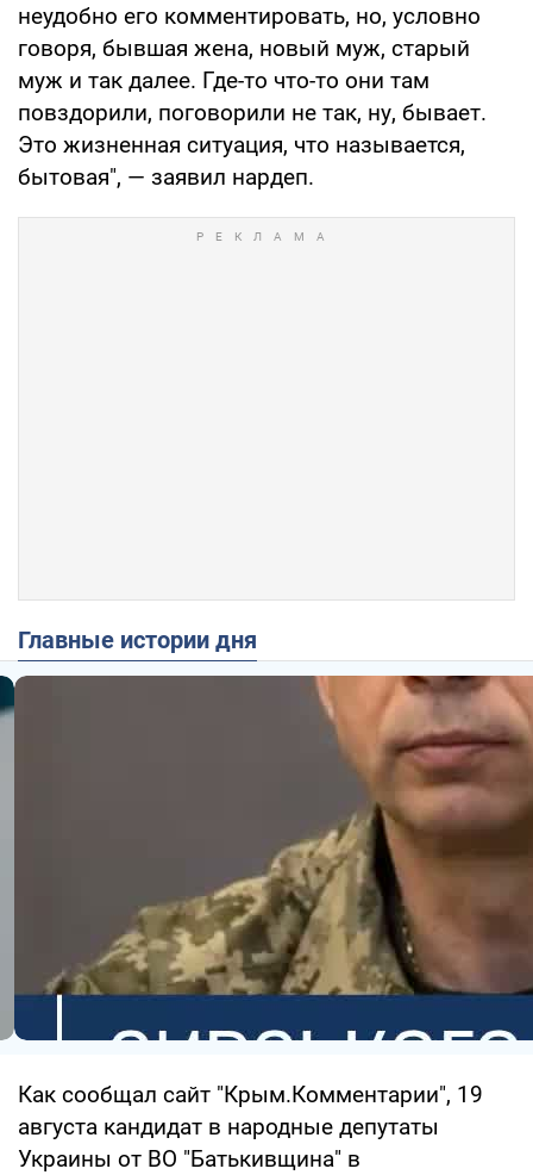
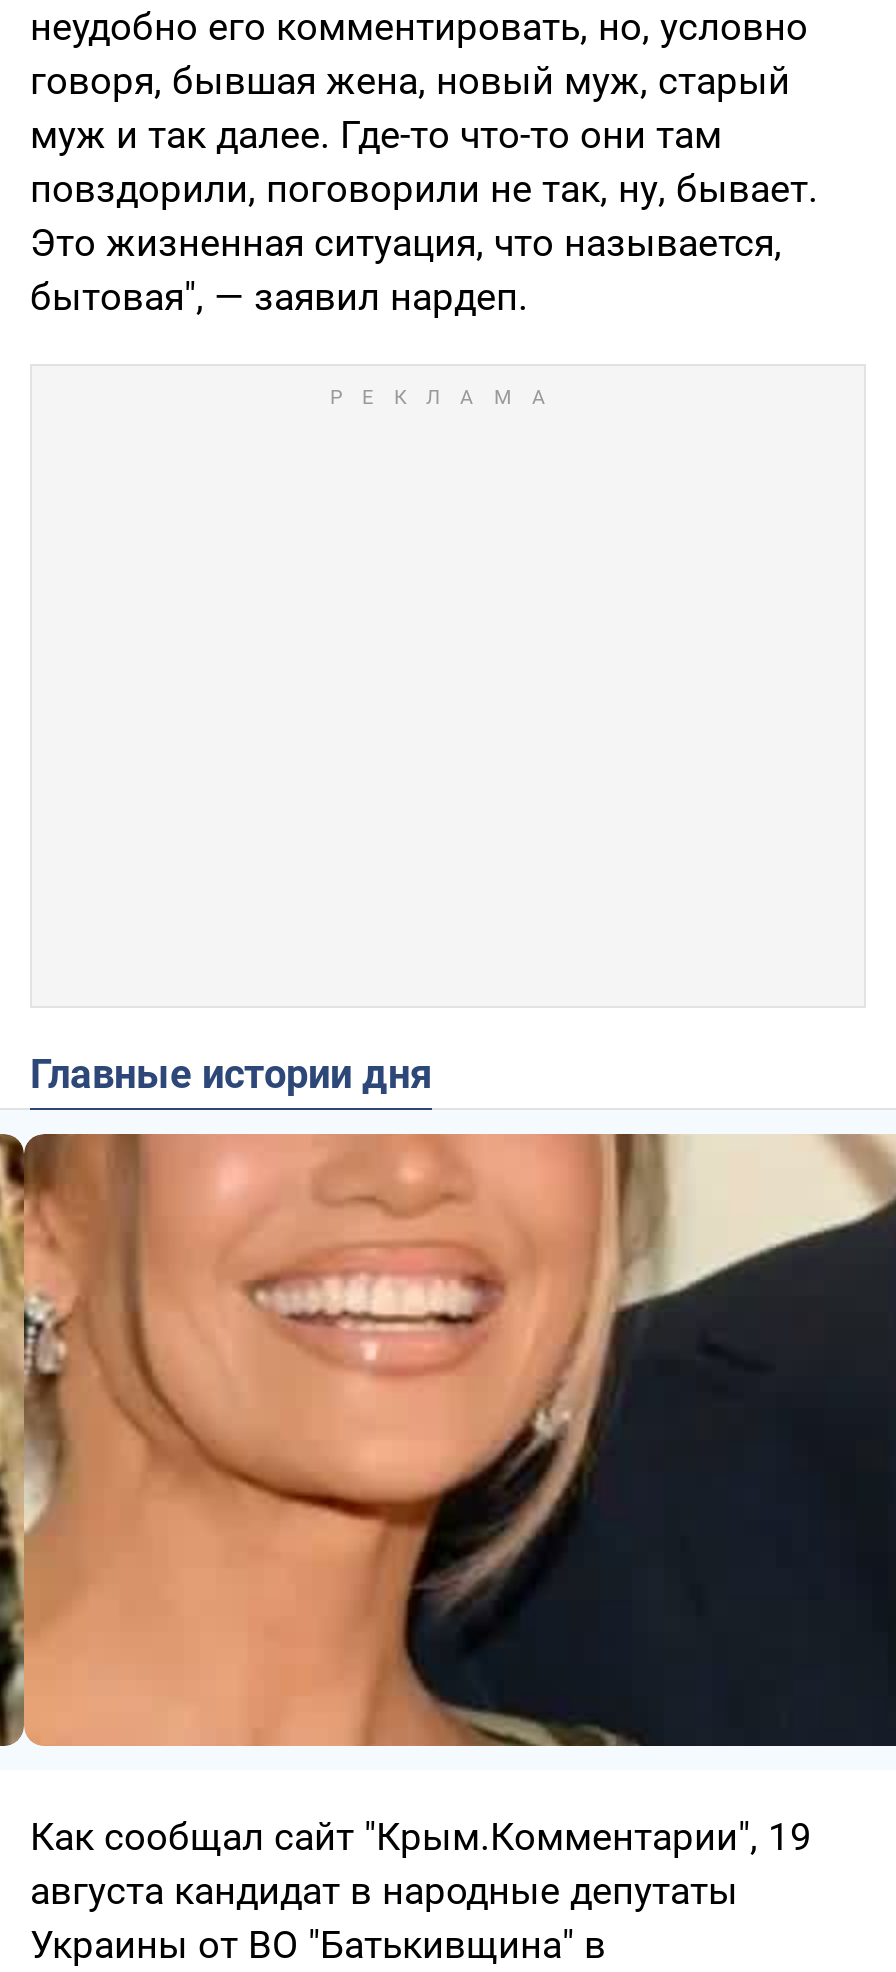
[4,674,529,1042] [image] -> [6,1132,890,1748] [image]

